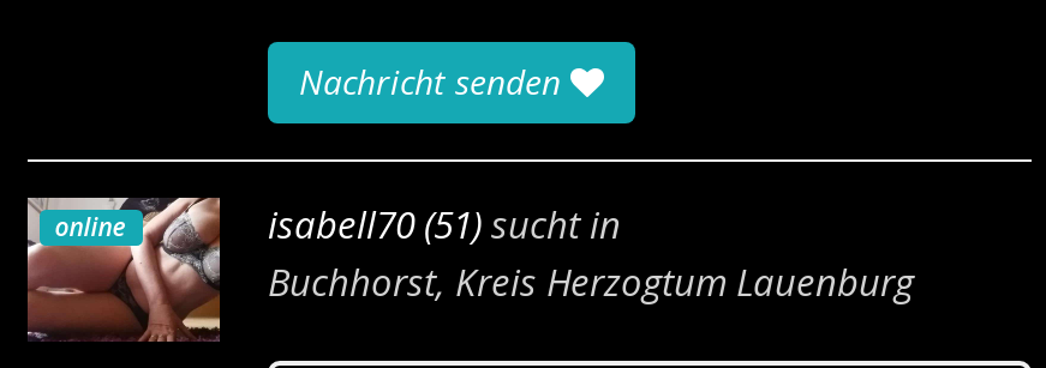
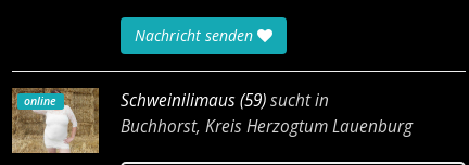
[25,195,621,342] [image] | isabell70 (51) sucht in -> [11,87,329,154] [image] | Schweinilimaus (59) sucht in

